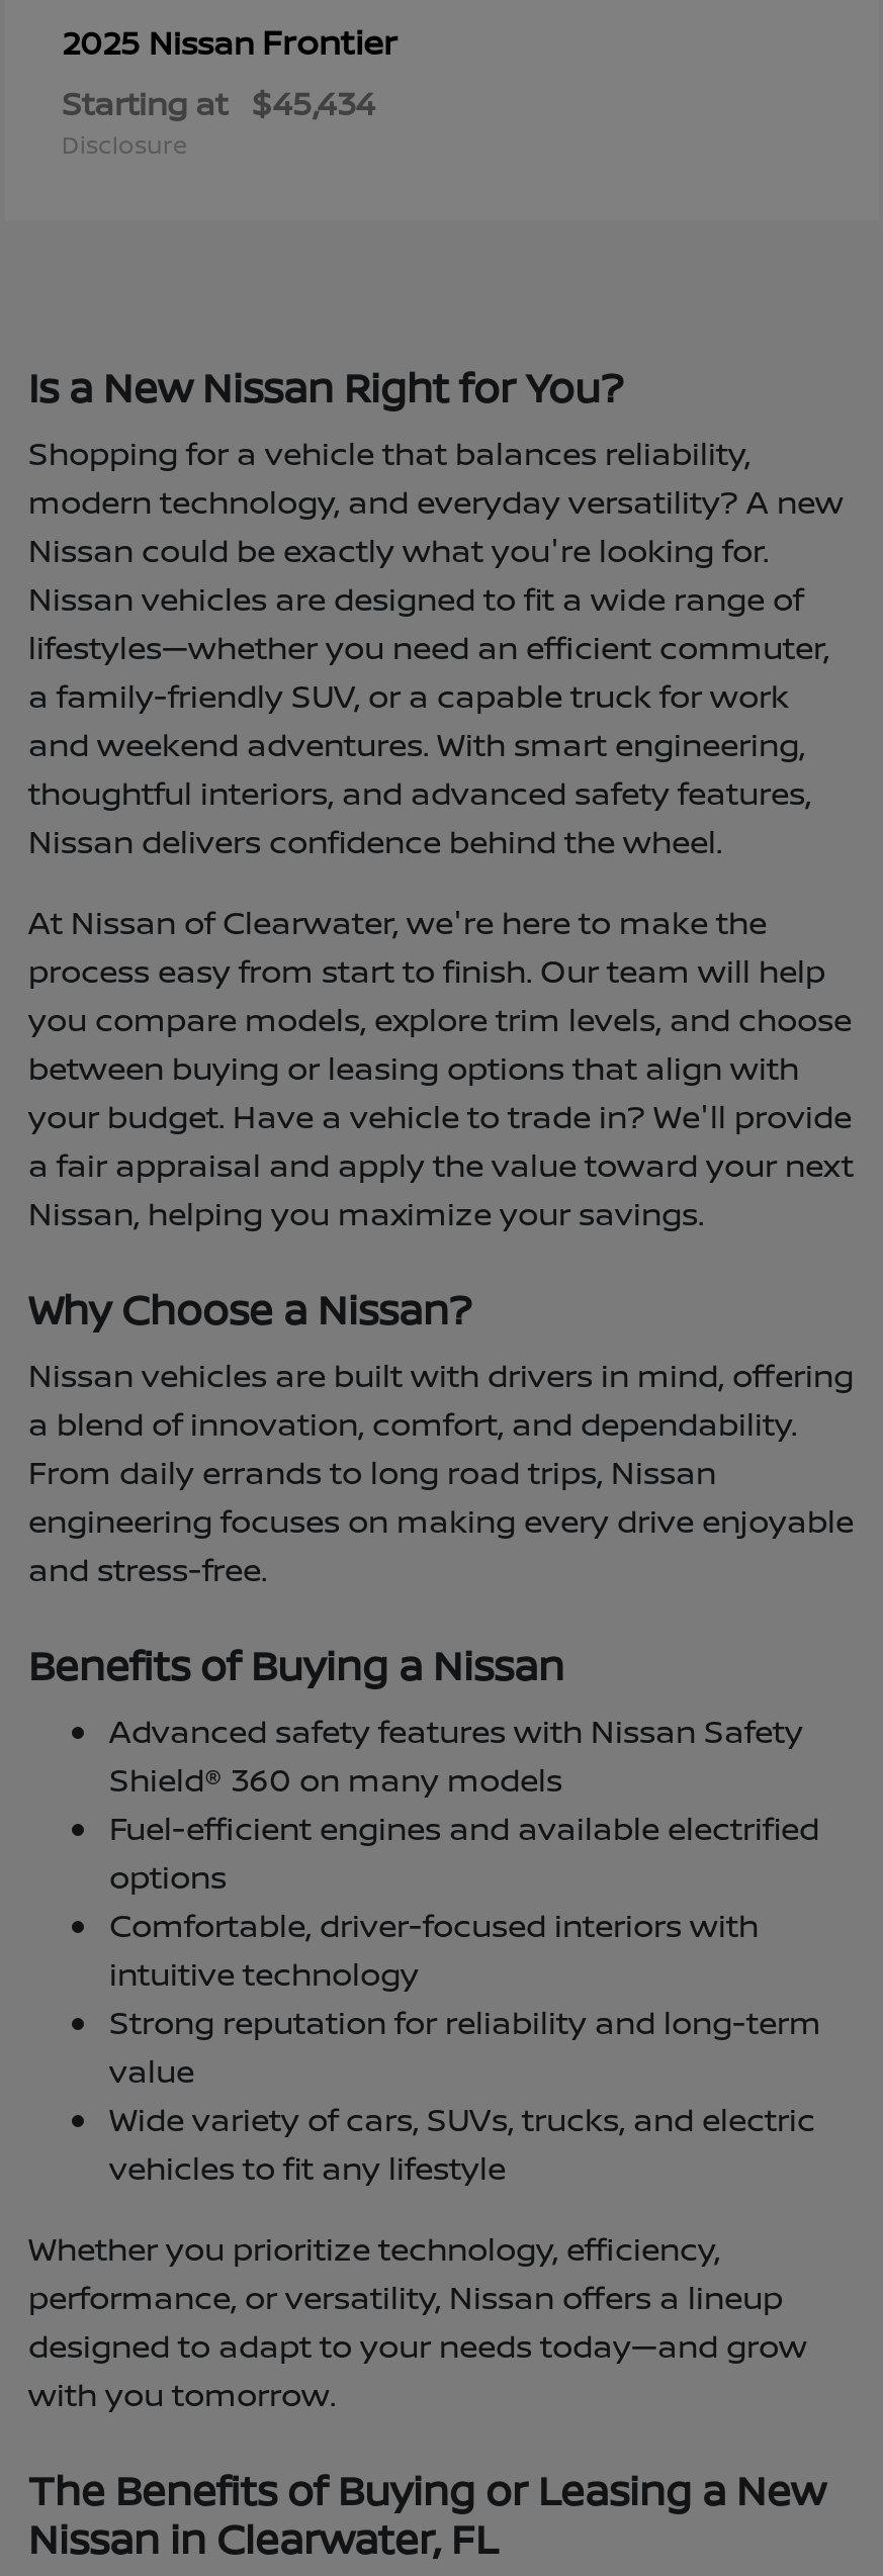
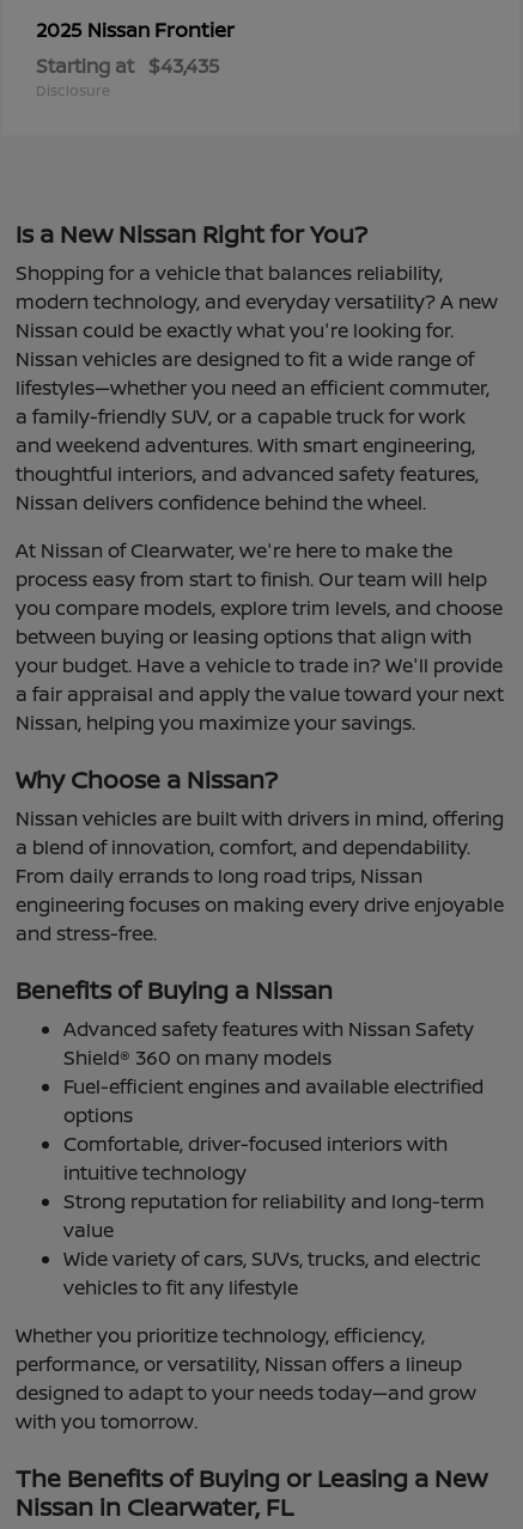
[62,82,375,127] Starting at $45,434 -> [36,52,220,78] Starting at $43,435

